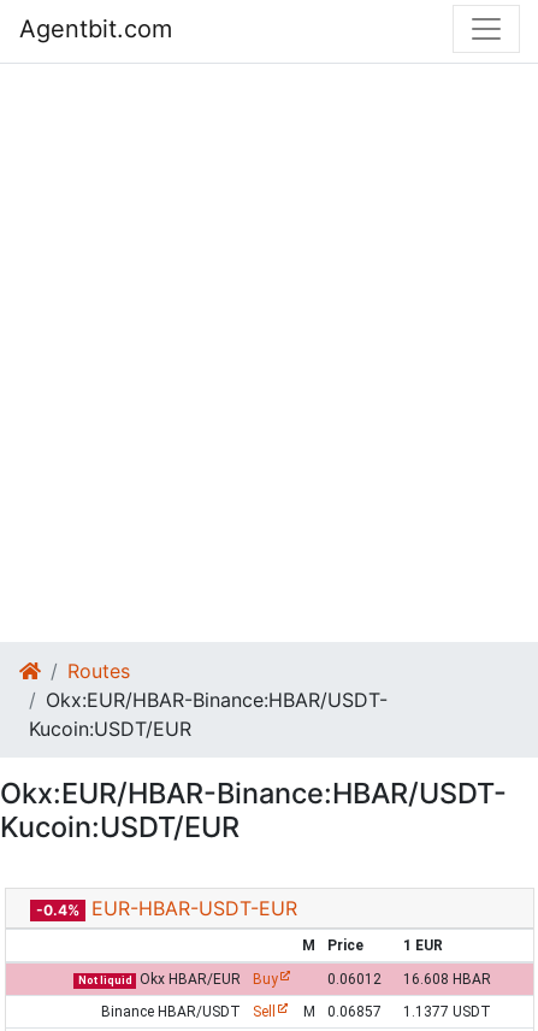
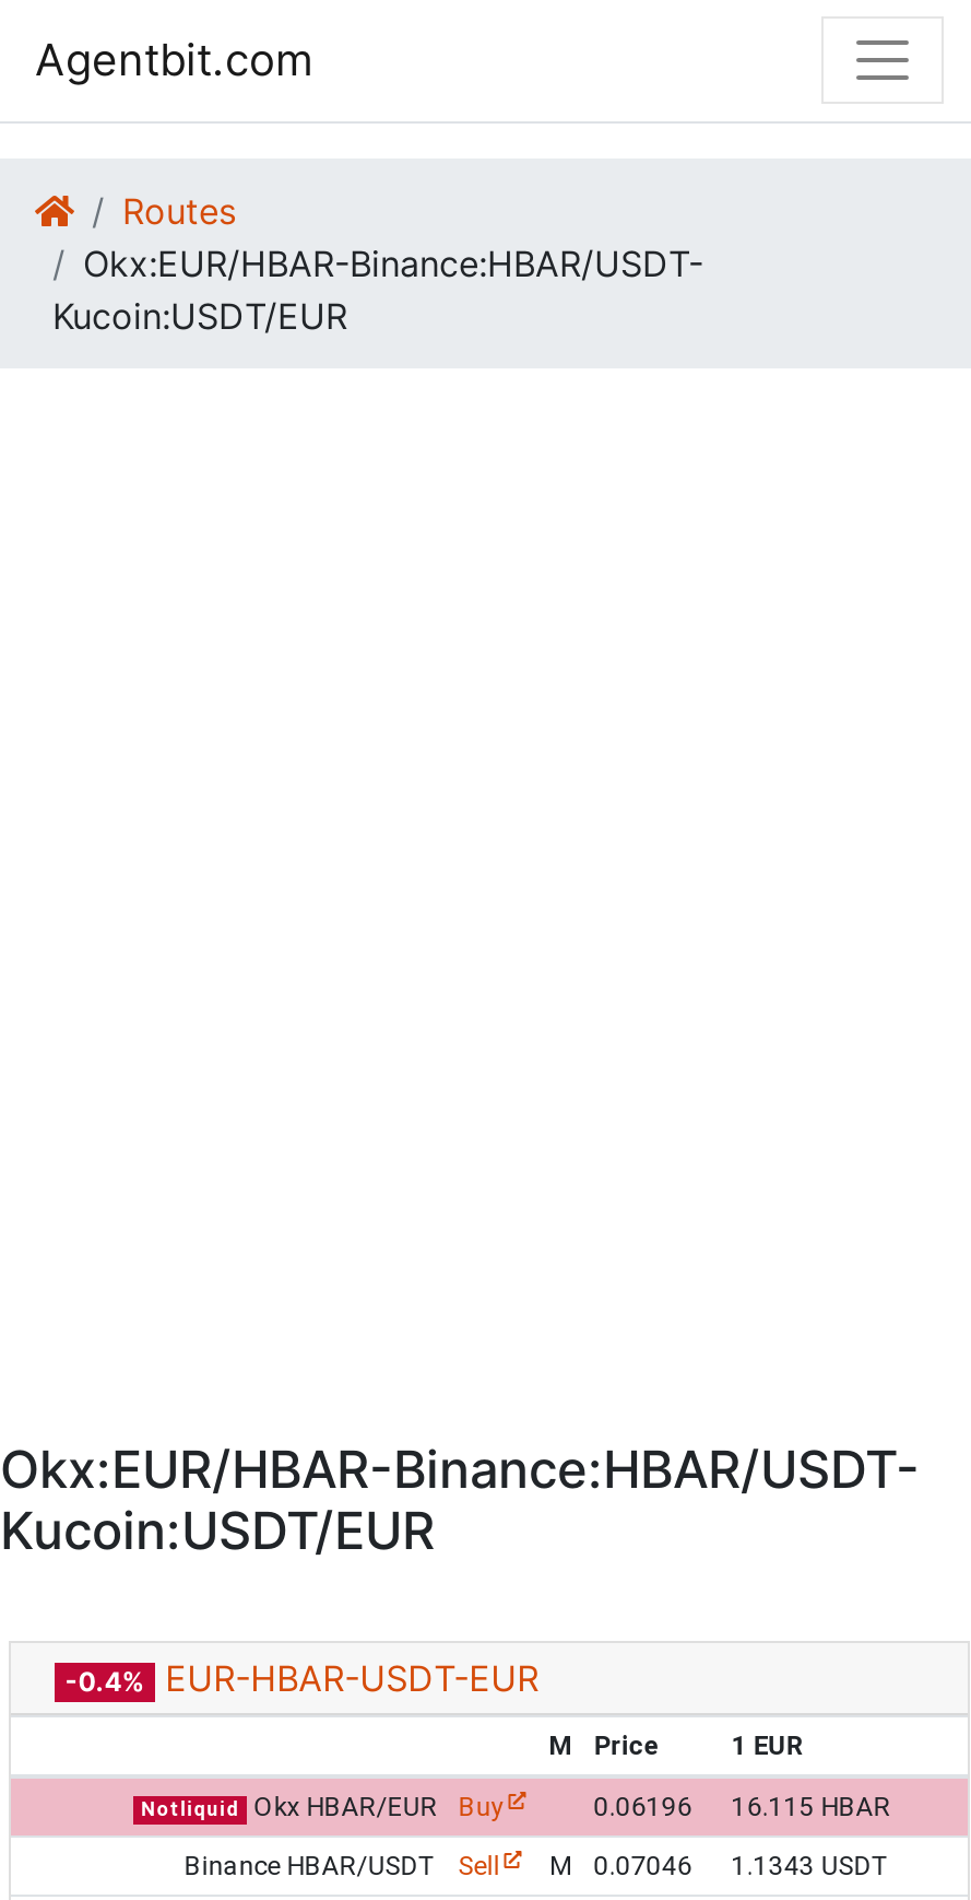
moved [29,659,388,741] -> [52,189,703,338]: Routes | Okx:EUR/HBAR-Binance:HBAR/USDT- | Kucoin:USDT/EUR
[327,971,381,988] 0.06012 -> [594,1792,692,1822] 0.06196
[403,971,491,988] 16.608 HBAR -> [731,1792,891,1822] 16.115 HBAR
[327,1003,381,1020] 0.06857 -> [594,1851,692,1881] 0.07046
[403,1003,491,1020] 1.1377 USDT -> [731,1851,891,1881] 1.1343 USDT

